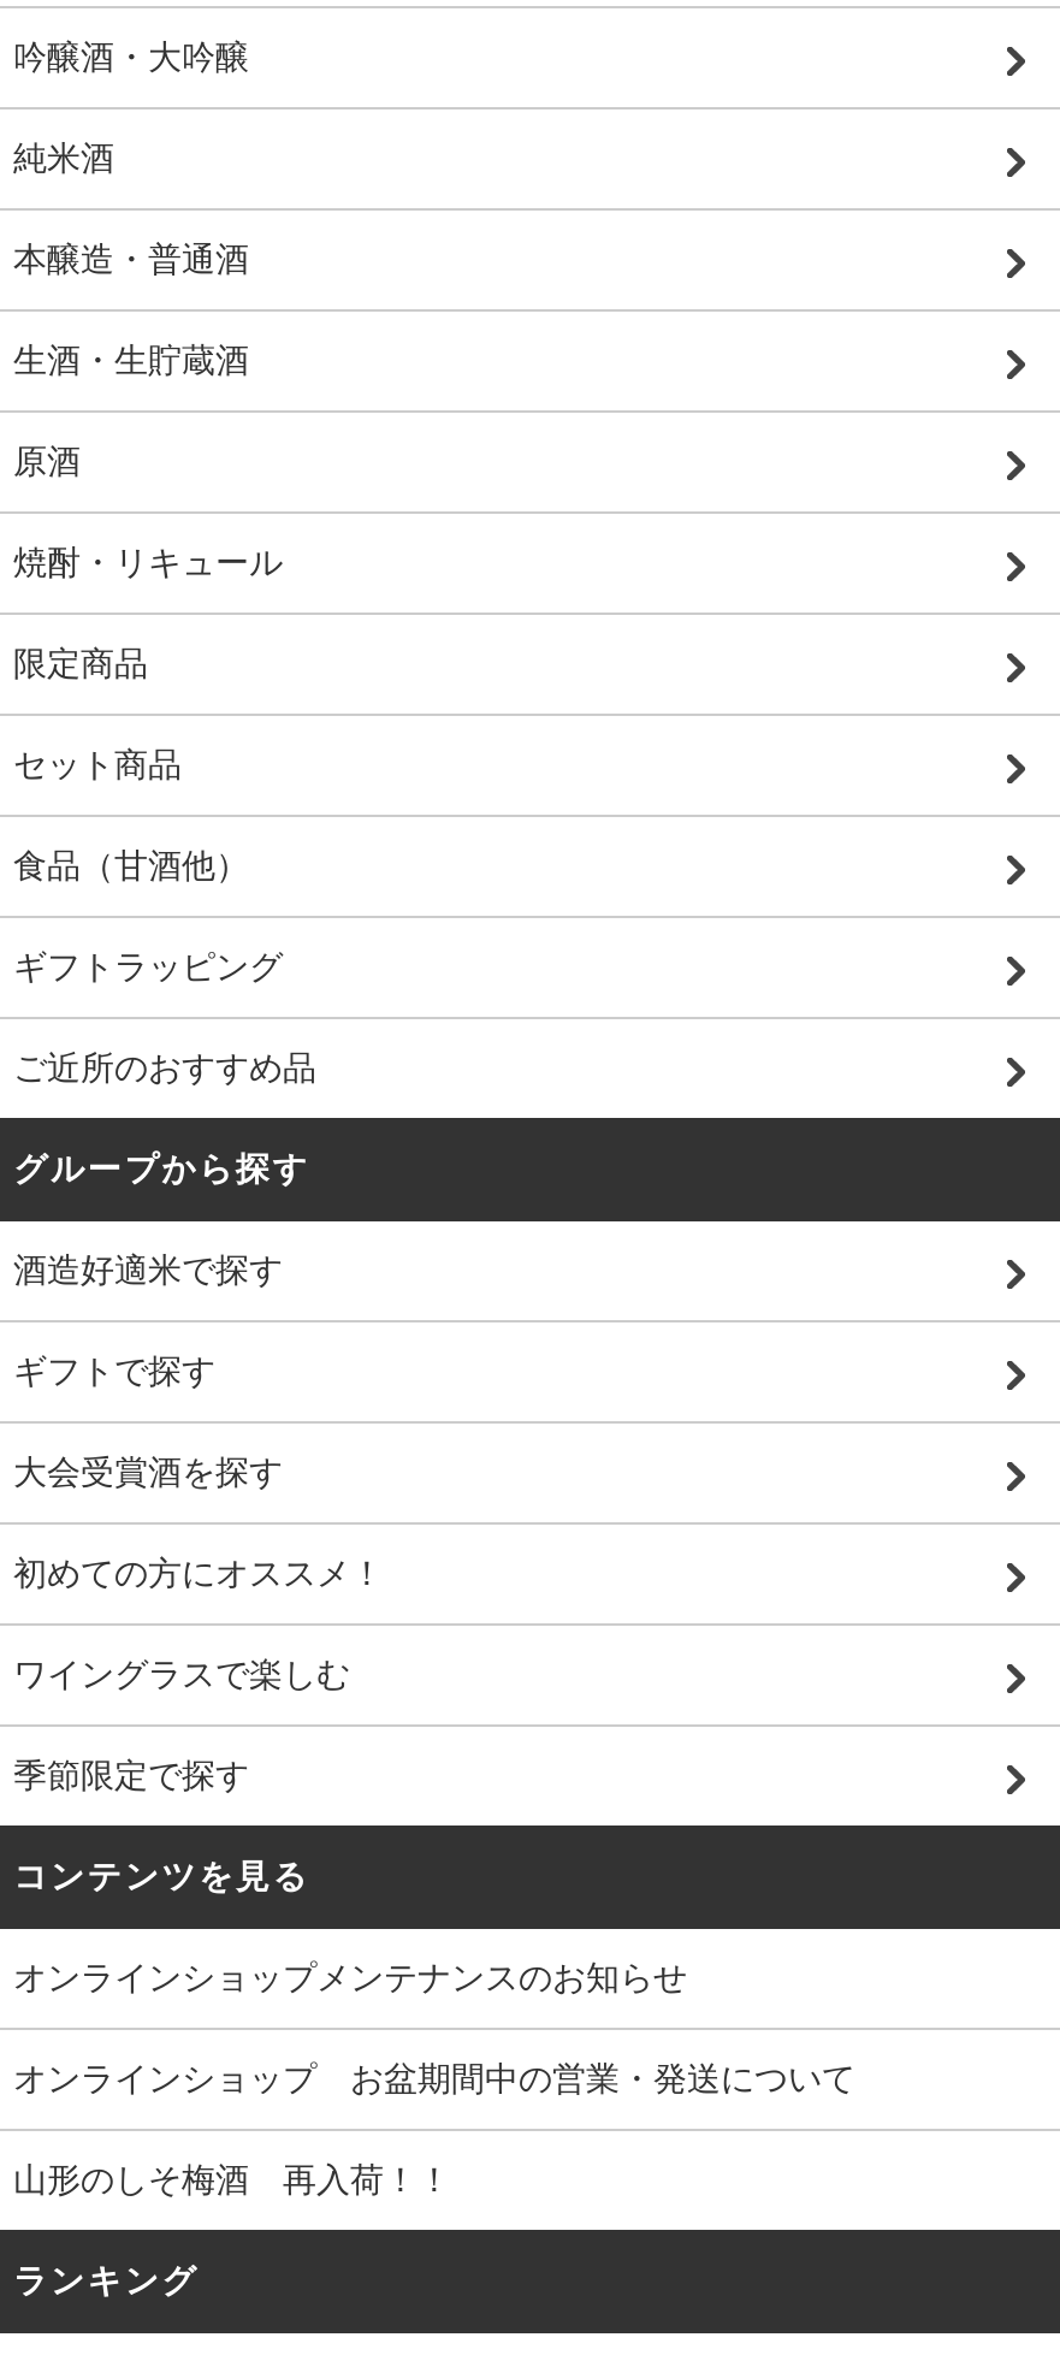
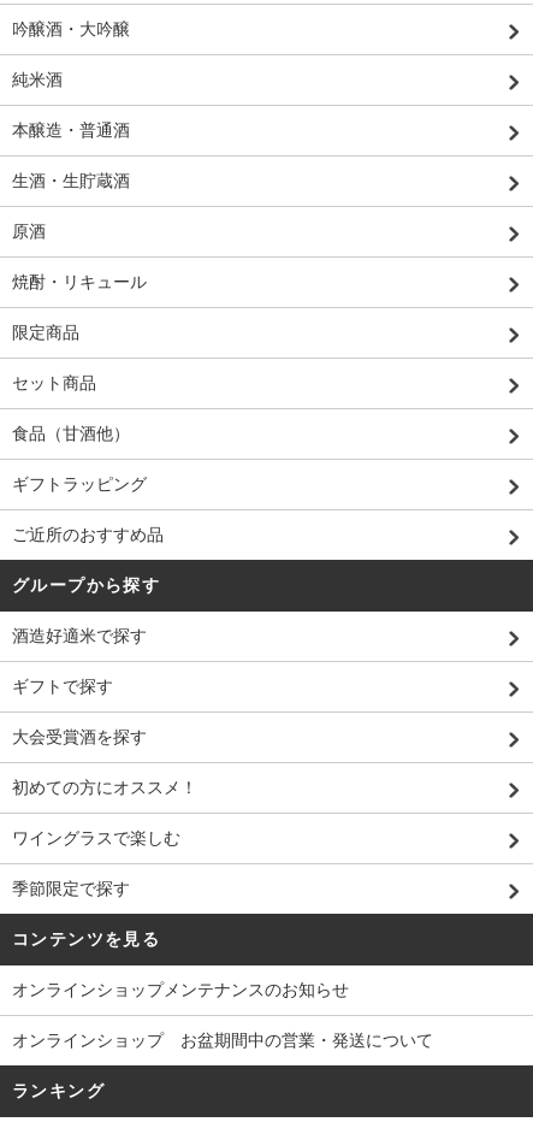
[13,2160,451,2199] 山形のしそ梅酒 再入荷！！ -> none

